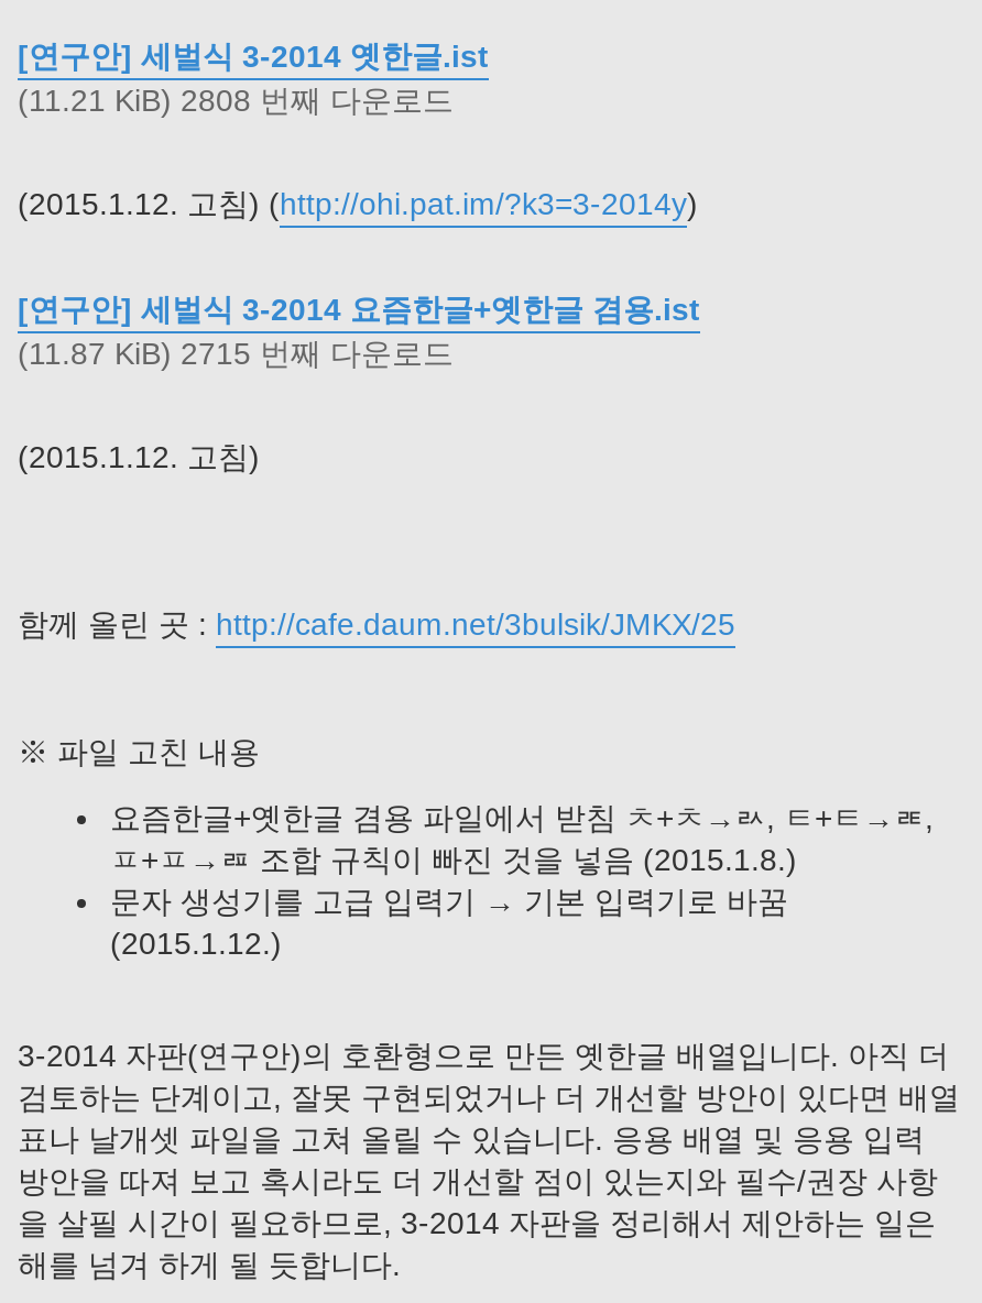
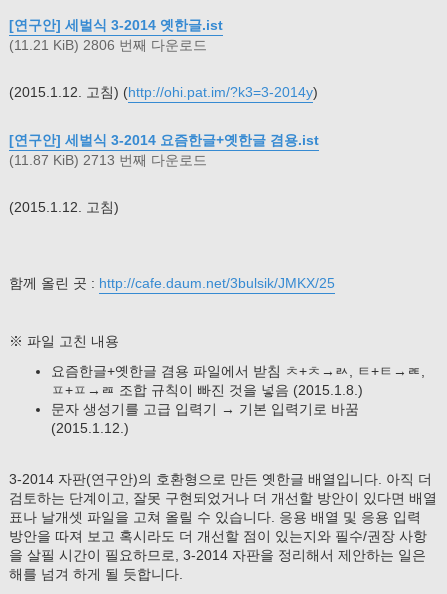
[18,83,454,118] (11.21 KiB) 2808 번째 다운로드 -> [9,37,207,53] (11.21 KiB) 2806 번째 다운로드
[18,336,454,372] (11.87 KiB) 2715 번째 다운로드 -> [9,152,207,168] (11.87 KiB) 2713 번째 다운로드

